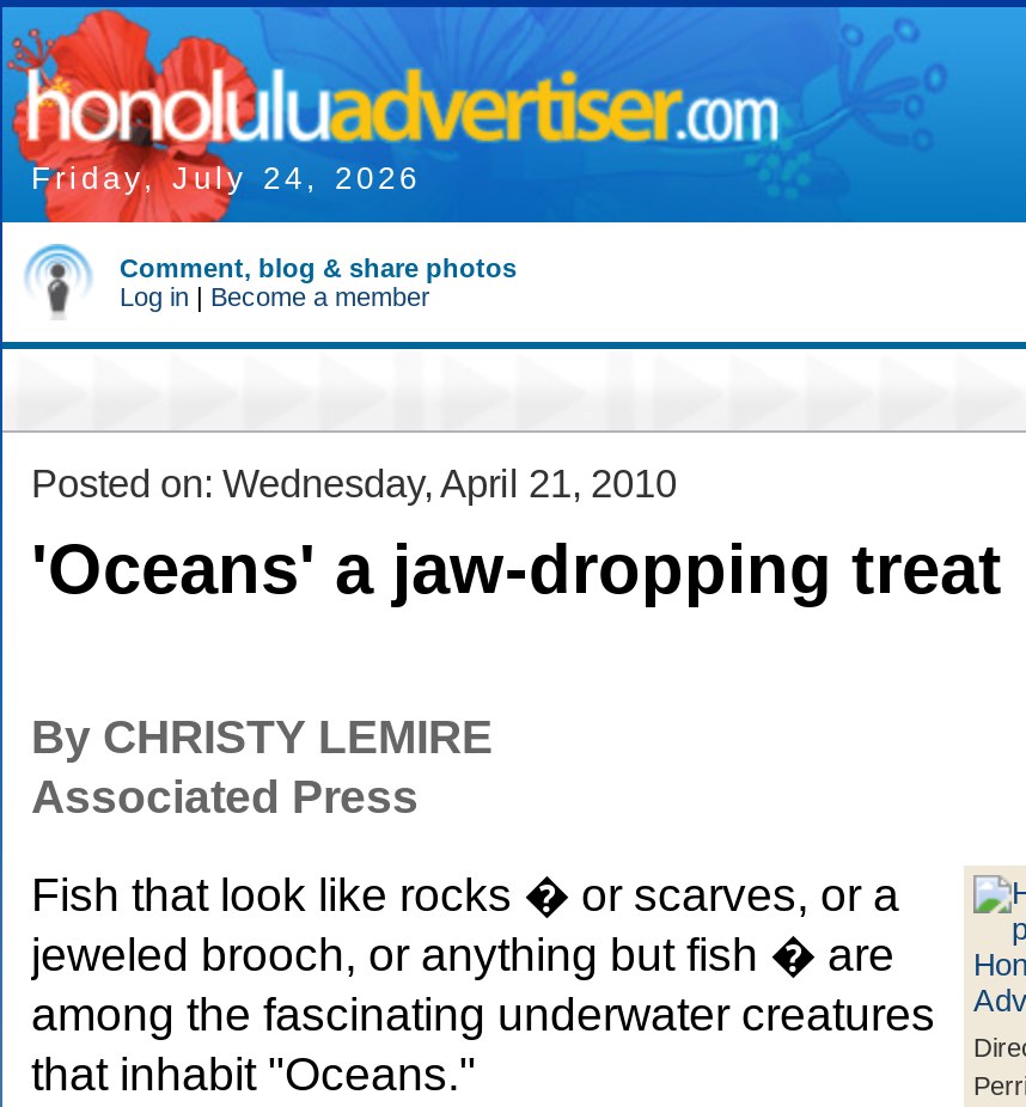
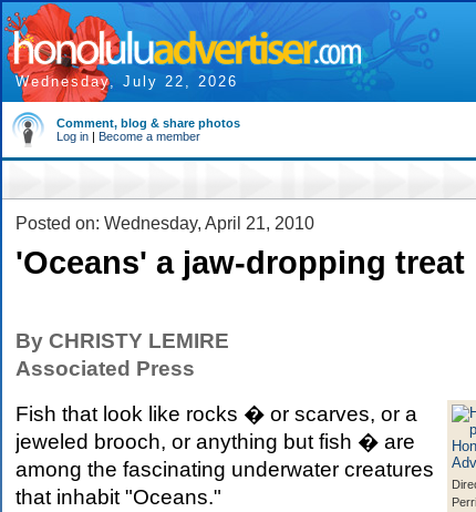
[31,160,421,196] Friday, July 24, 2026 -> [15,73,238,90] Wednesday, July 22, 2026

